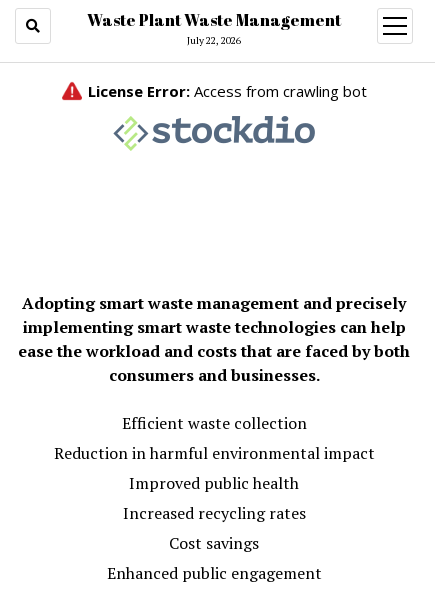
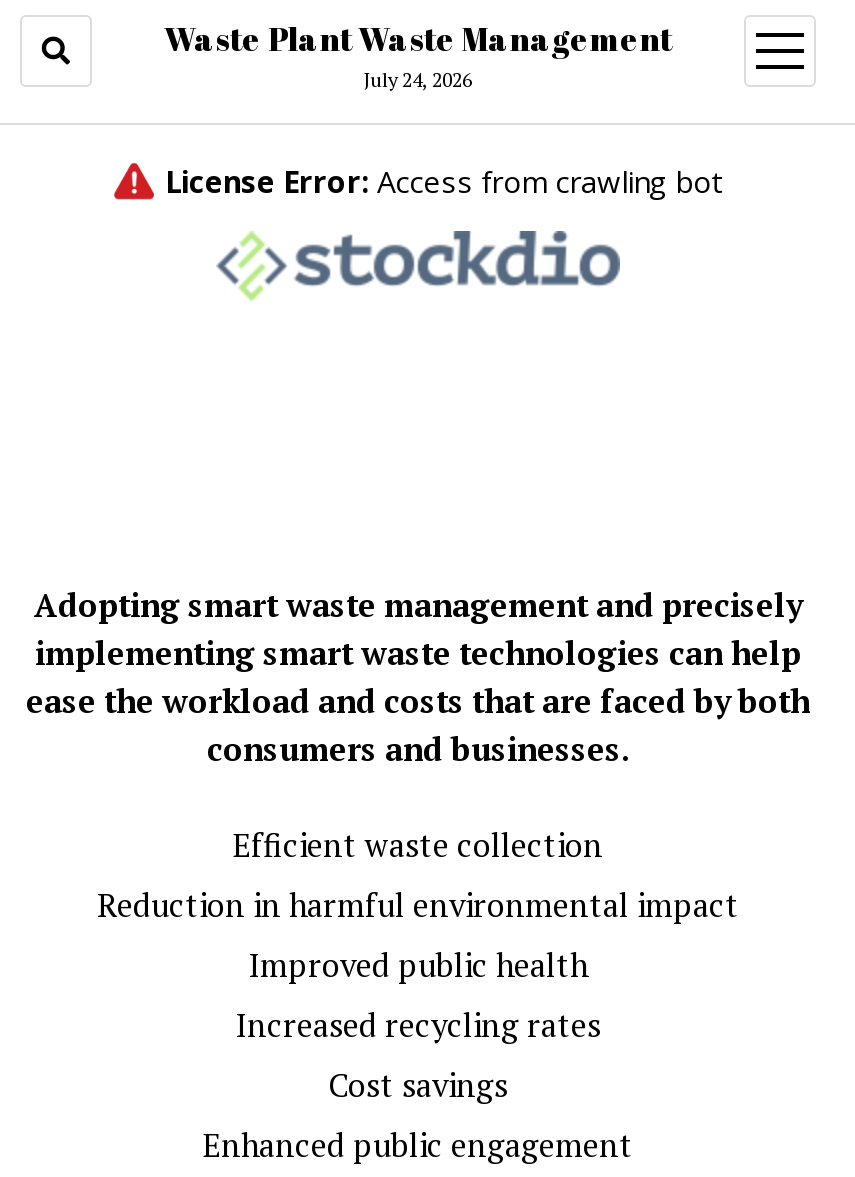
[187,34,241,47] July 22, 2026 -> [364,67,472,93] July 24, 2026

